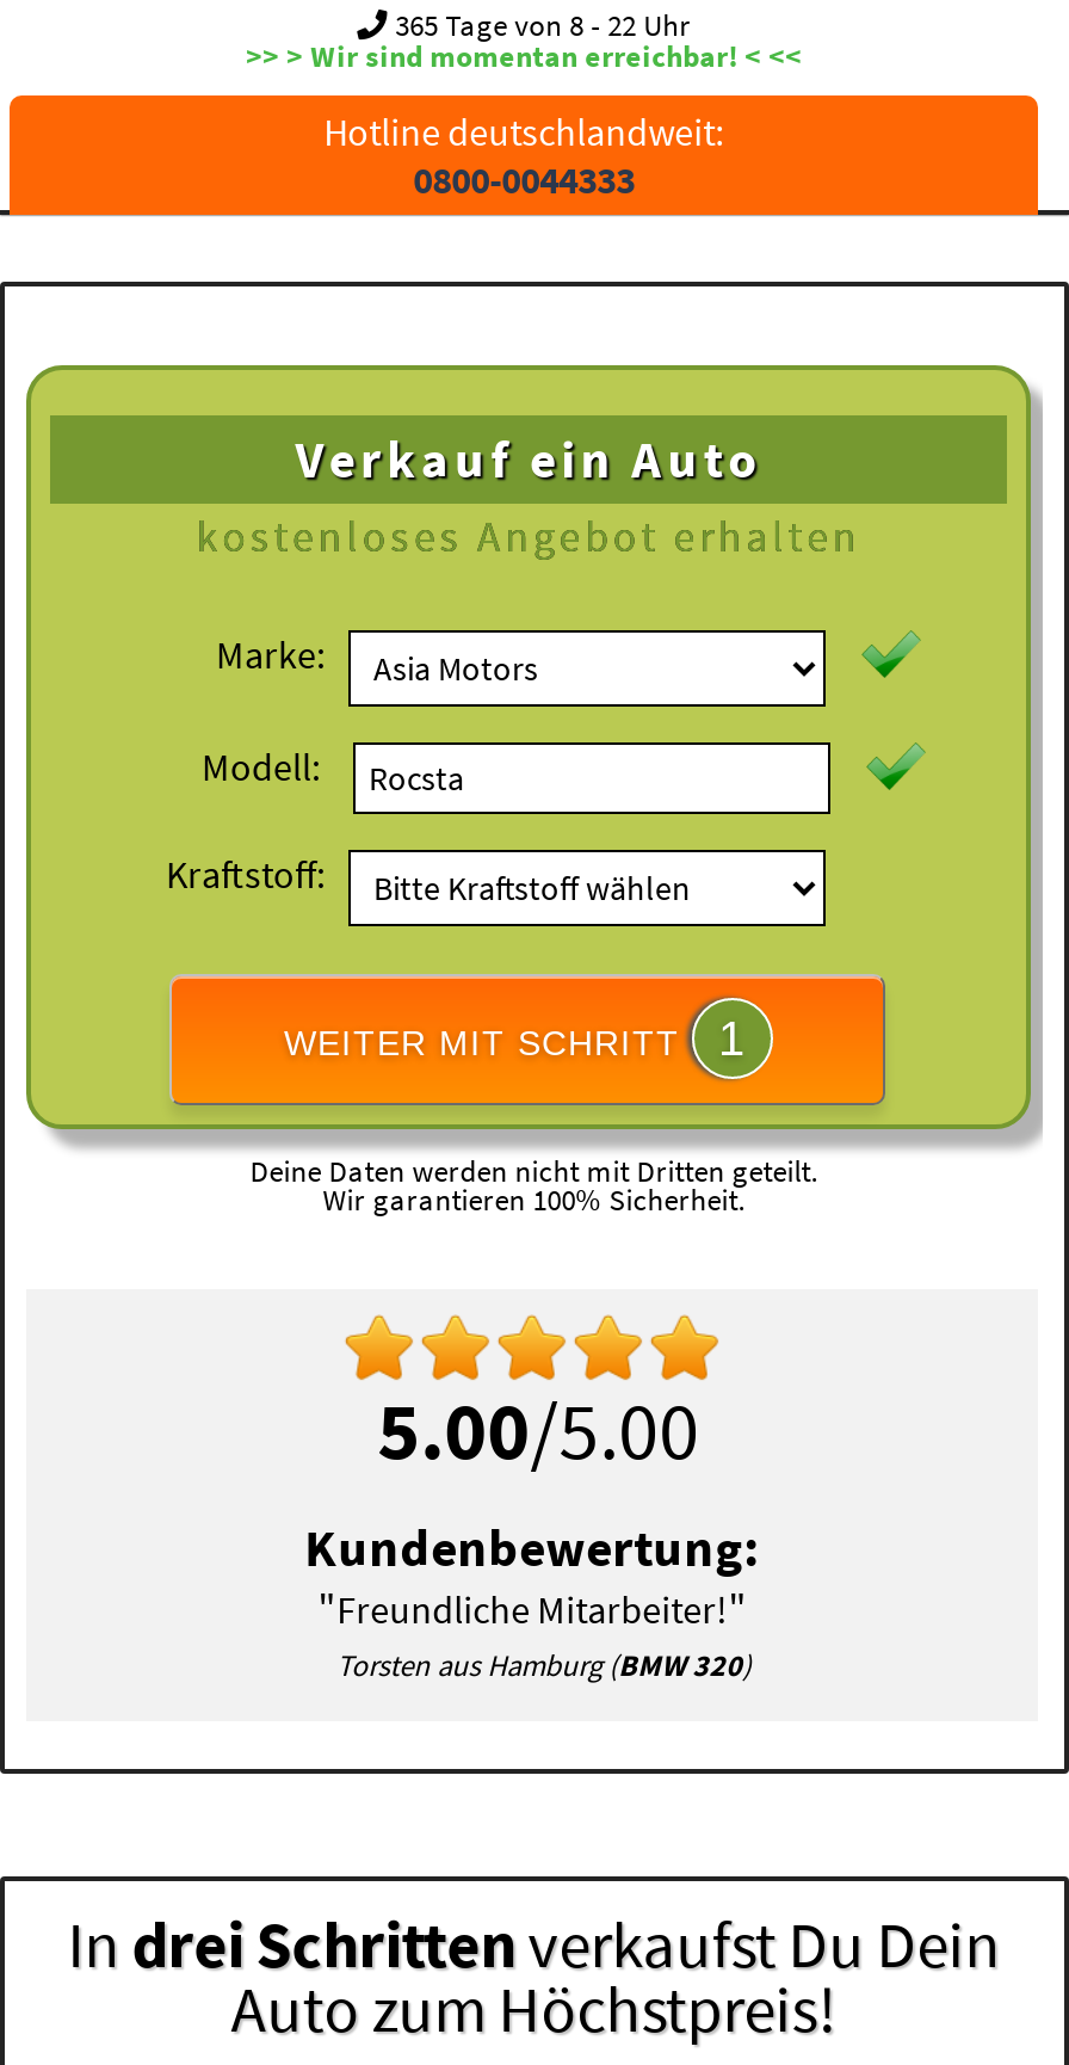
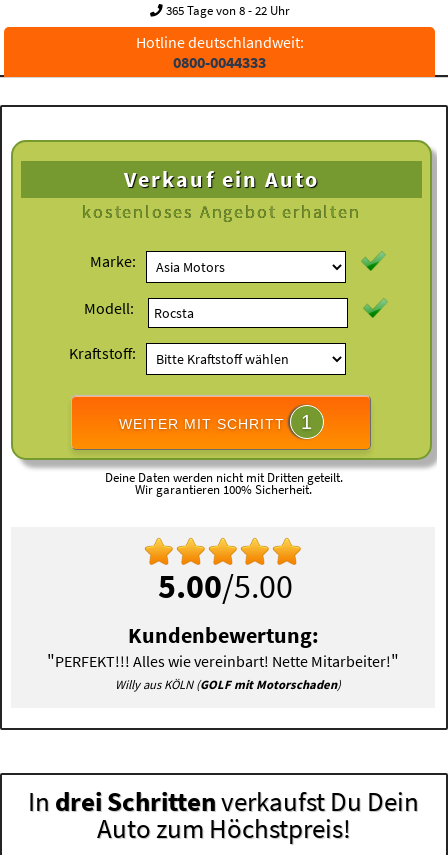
[246,38,802,74] >> > Wir sind momentan erreichbar! < << -> none
[318,1581,752,1684] "Freundliche Mitarbeiter!" | Torsten aus Hamburg (BMW 320) -> [47,649,399,692] "PERFEKT!!! Alles wie vereinbart! Nette Mitarbeiter!" | Willy aus KÖLN (GOLF mit Motorschaden)

